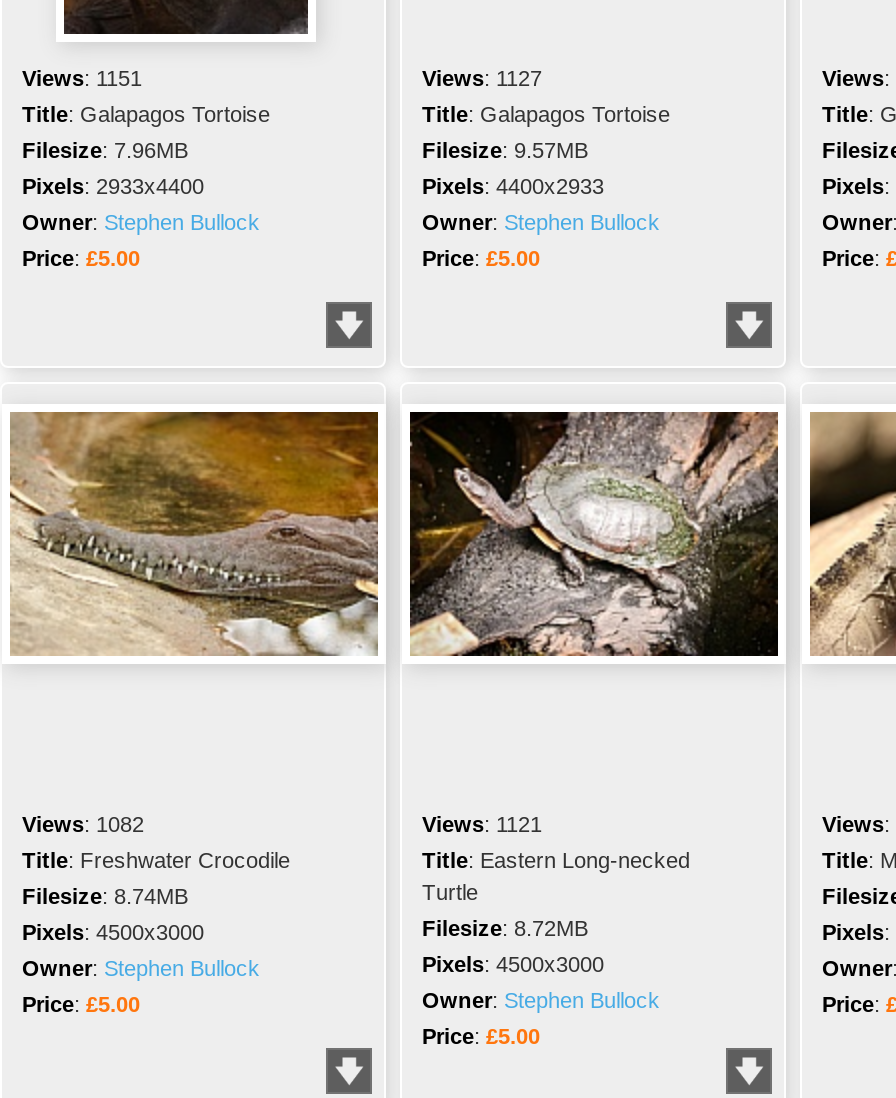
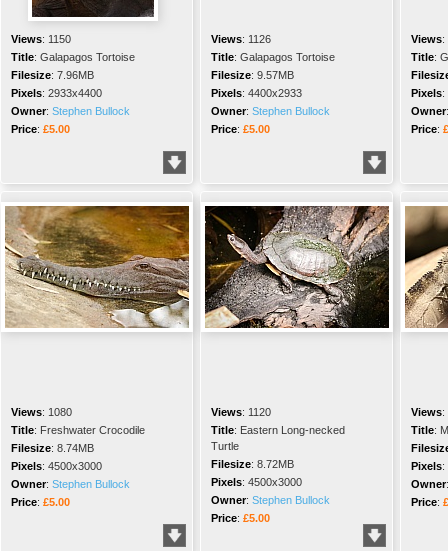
[22,66,142,90] Views: 1151 -> [11,33,71,45] Views: 1150
[422,66,542,90] Views: 1127 -> [211,33,271,45] Views: 1126
[22,812,144,836] Views: 1082 -> [11,406,72,418] Views: 1080
[422,812,542,836] Views: 1121 -> [211,406,271,418] Views: 1120

